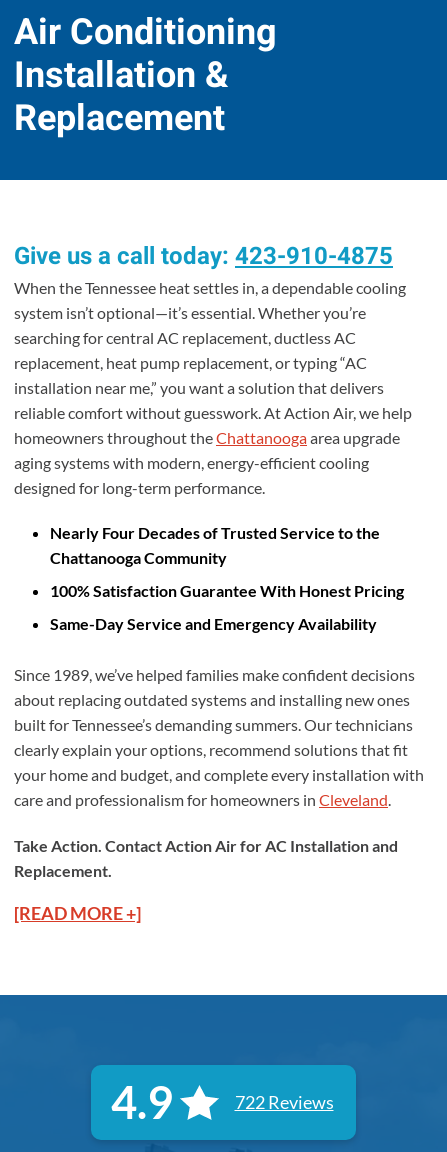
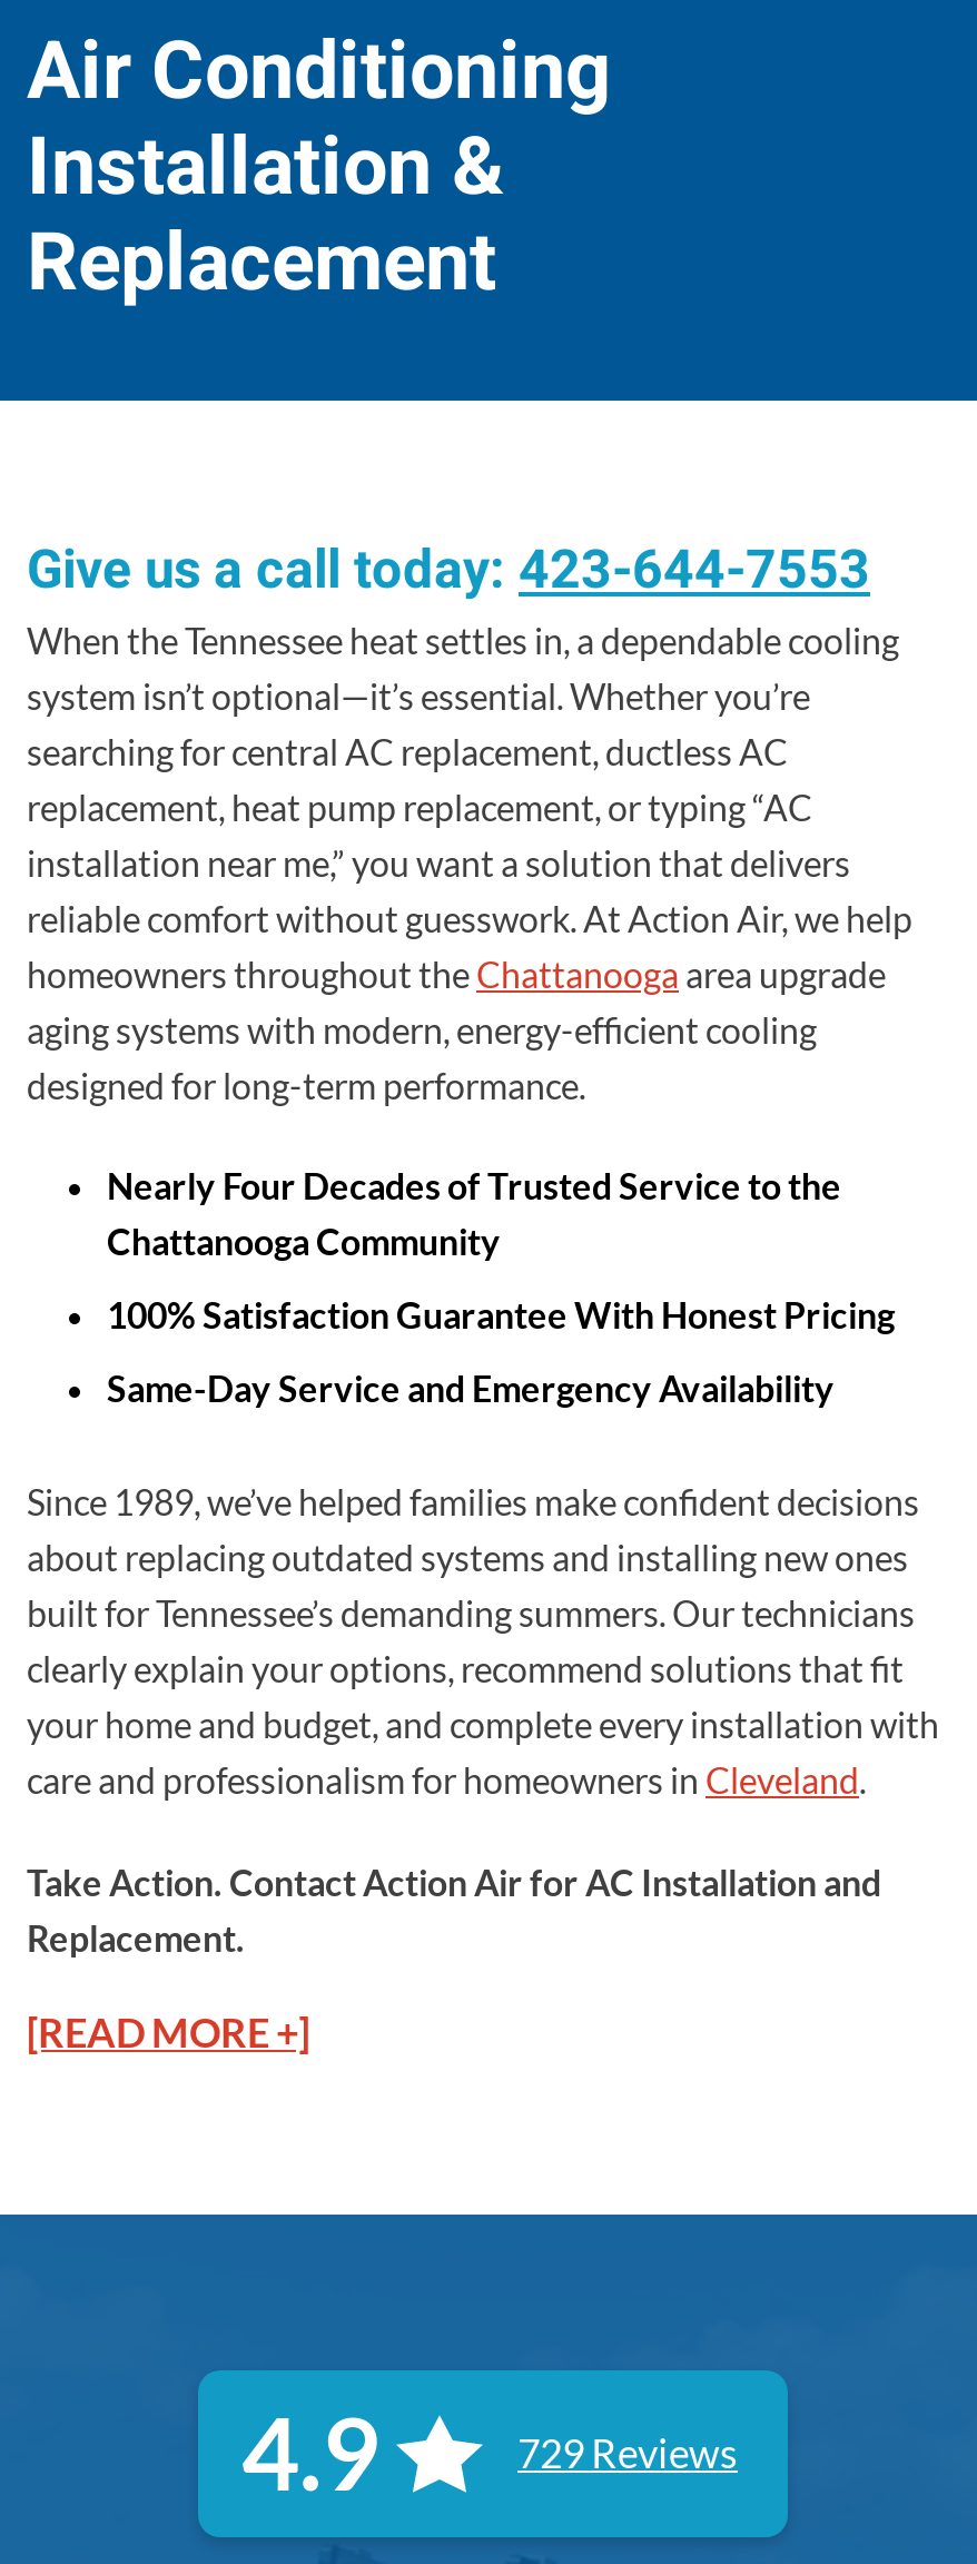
[14,238,393,273] Give us a call today: 423-910-4875 -> [27,531,870,609] Give us a call today: 423-644-7553
[234,1091,333,1113] 722 Reviews -> [517,2429,738,2478] 729 Reviews

